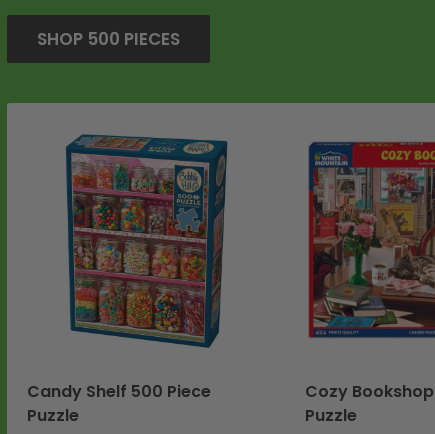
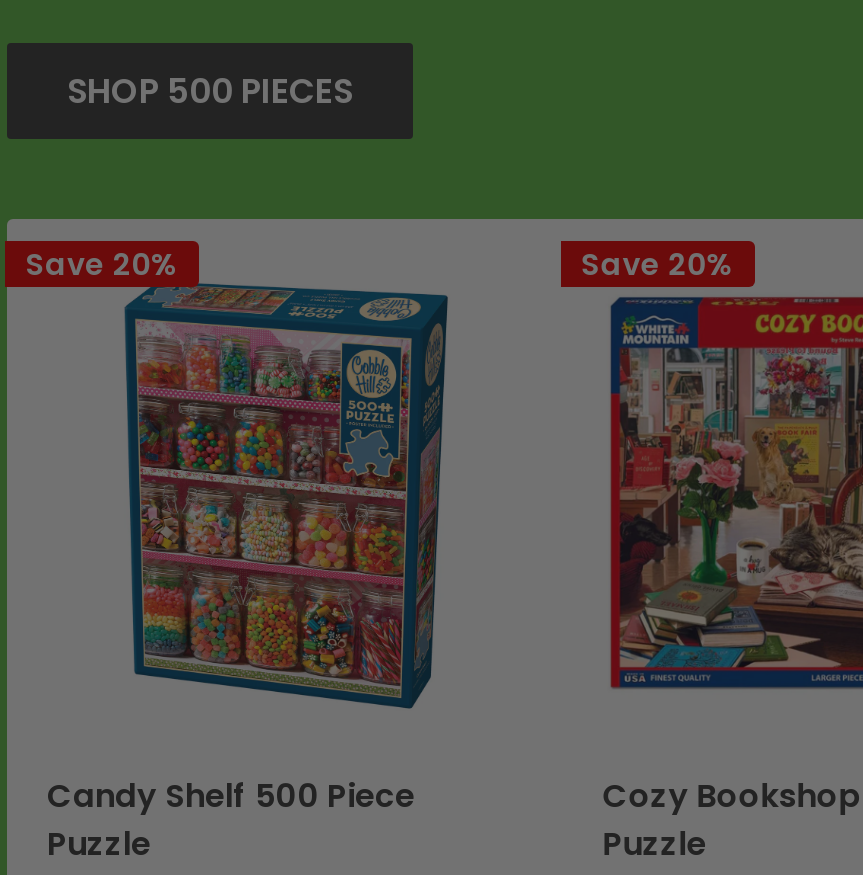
none -> [25,243,179,285] Save 20%
none -> [581,243,735,285] Save 20%

